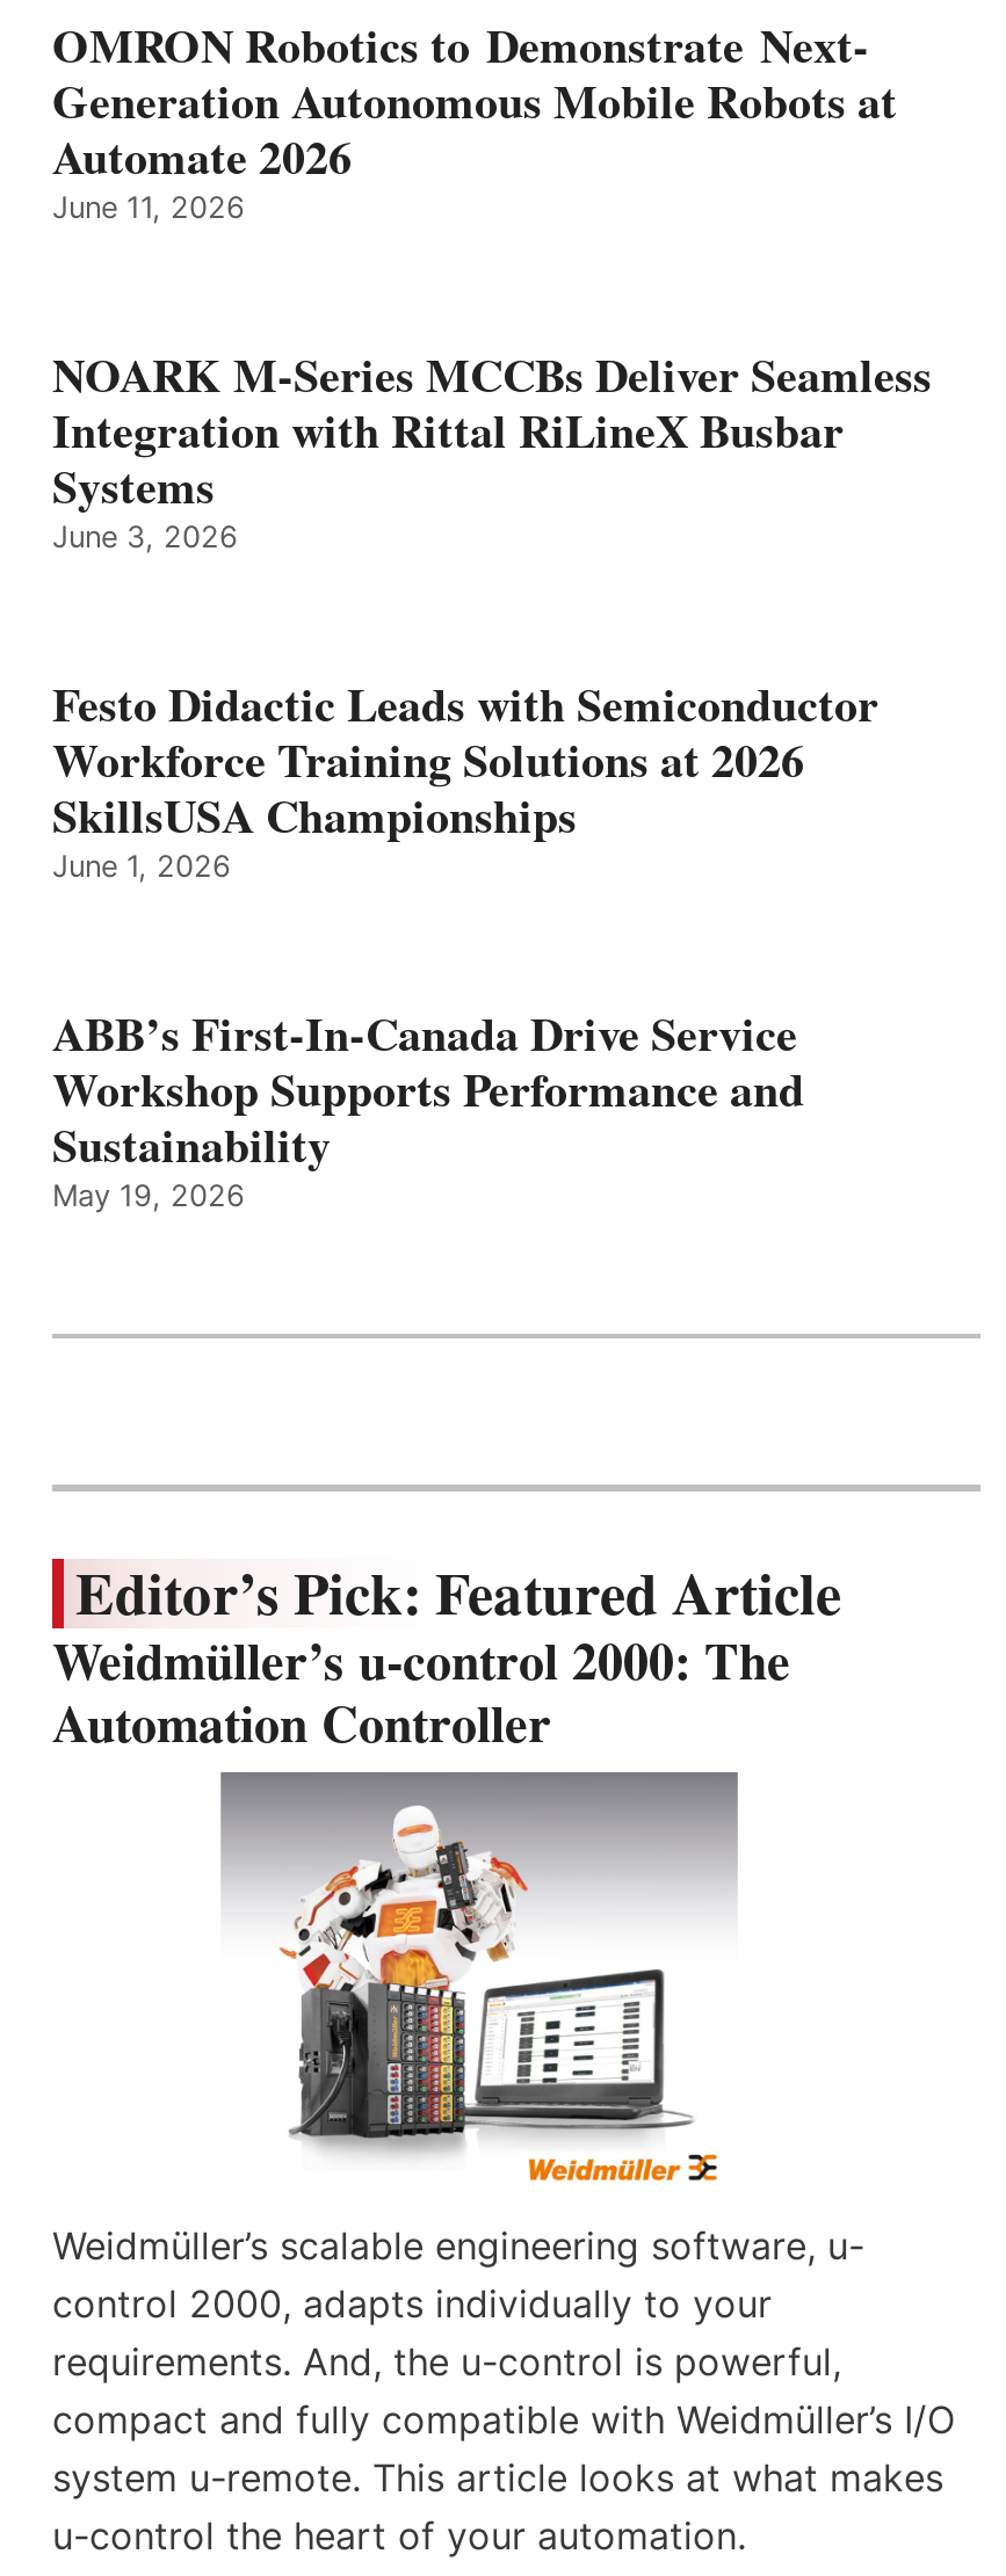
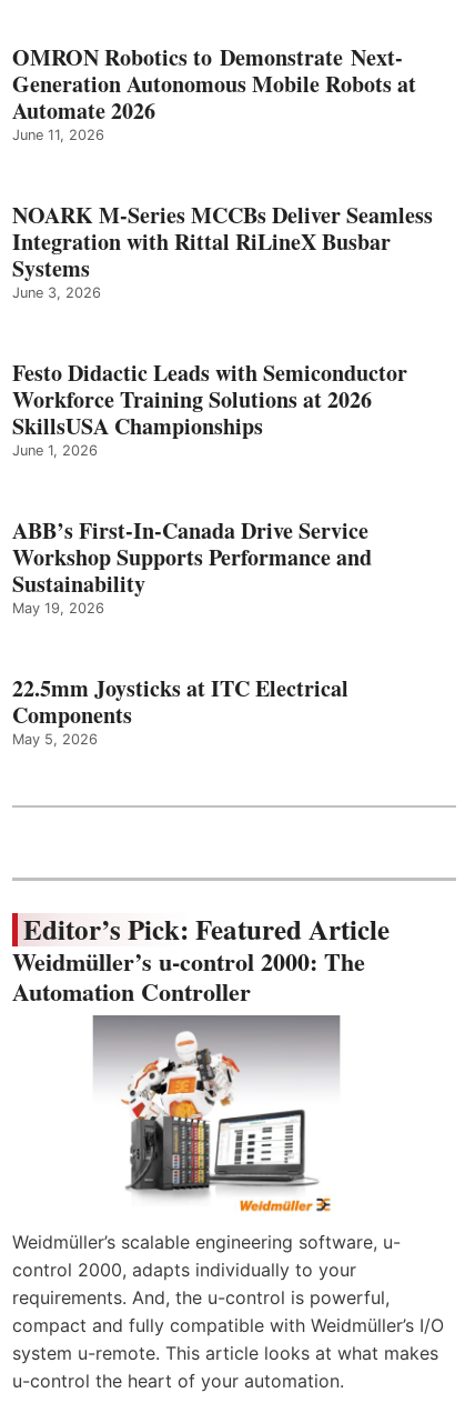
none -> [12,672,348,748] 22.5mm Joysticks at ITC Electrical | Components | May 5, 2026

